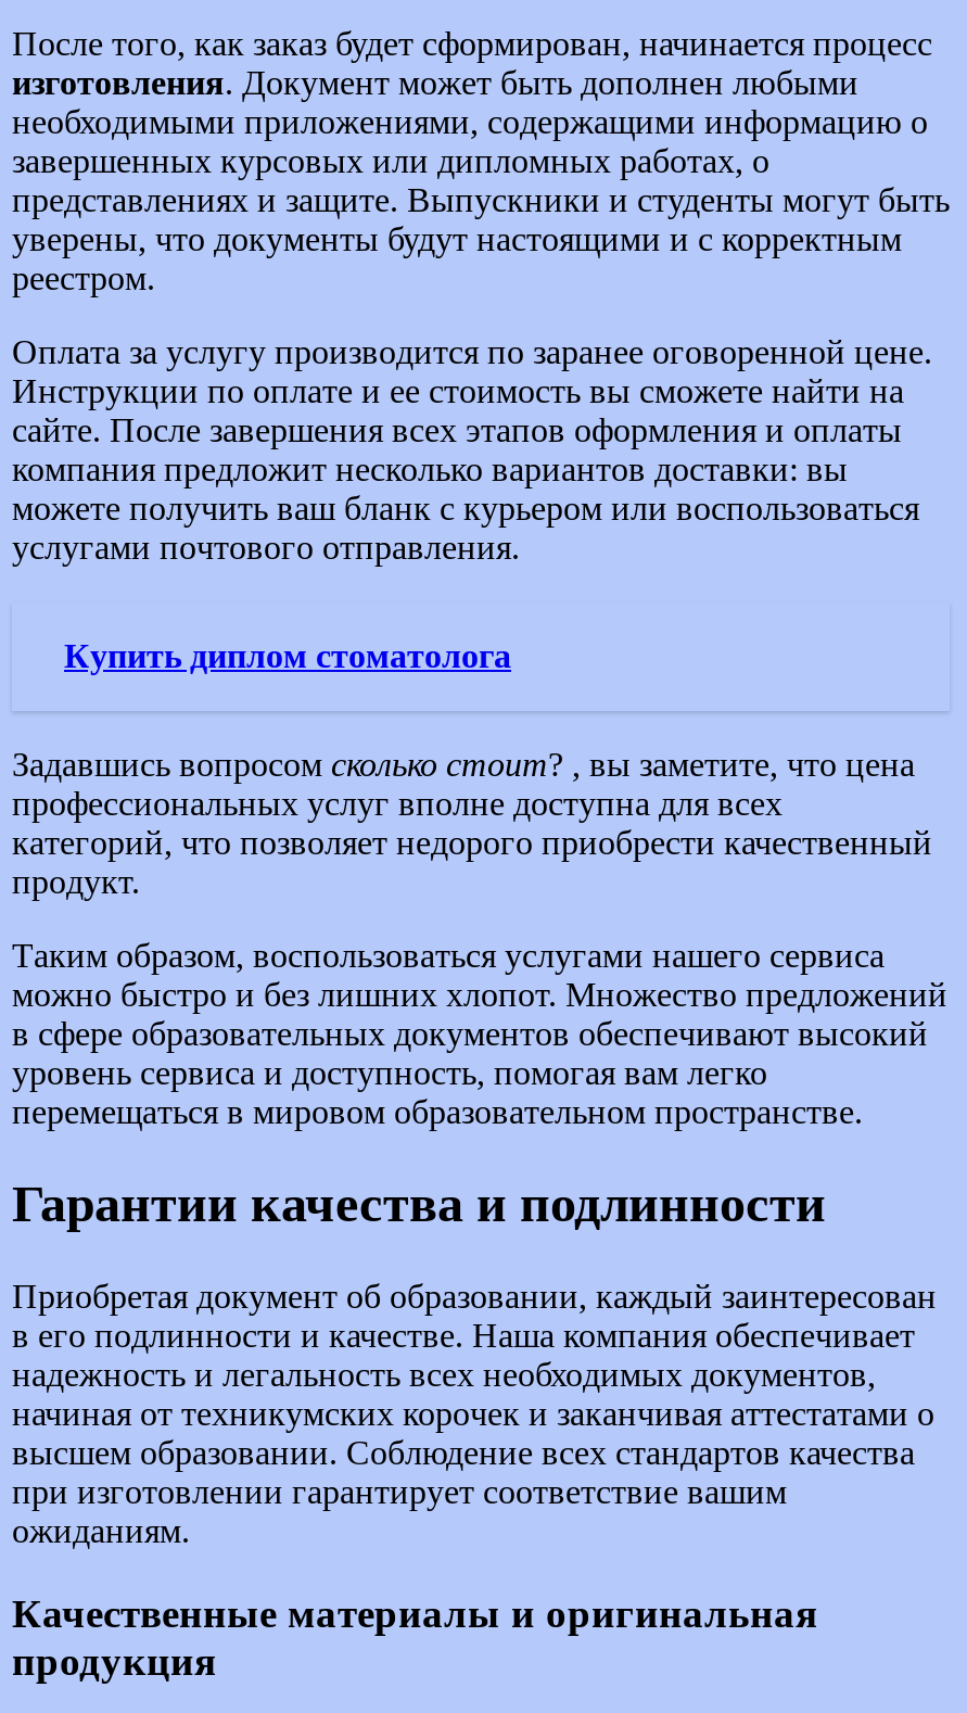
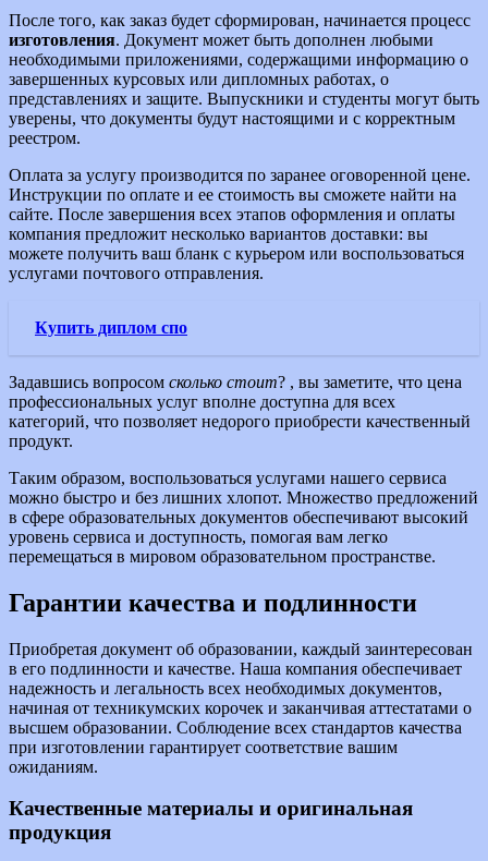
[64,637,511,674] Купить диплом стоматолога -> [35,318,187,337] Купить диплом спо

